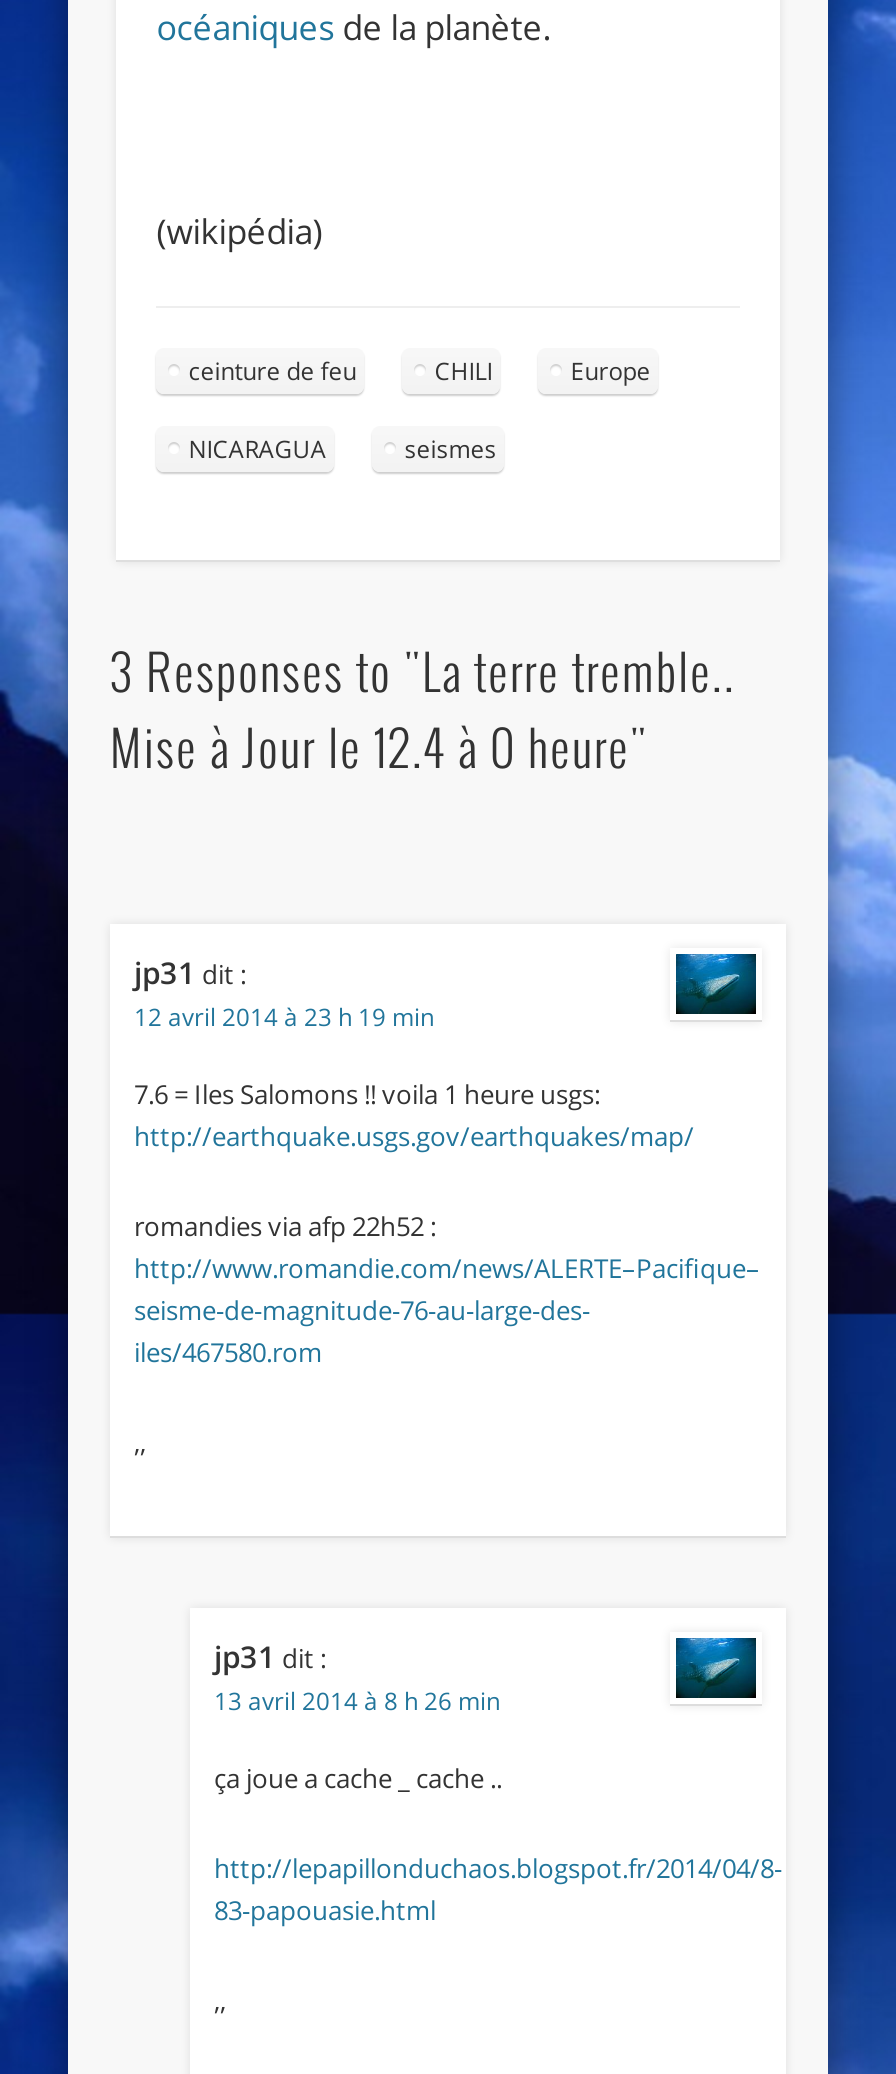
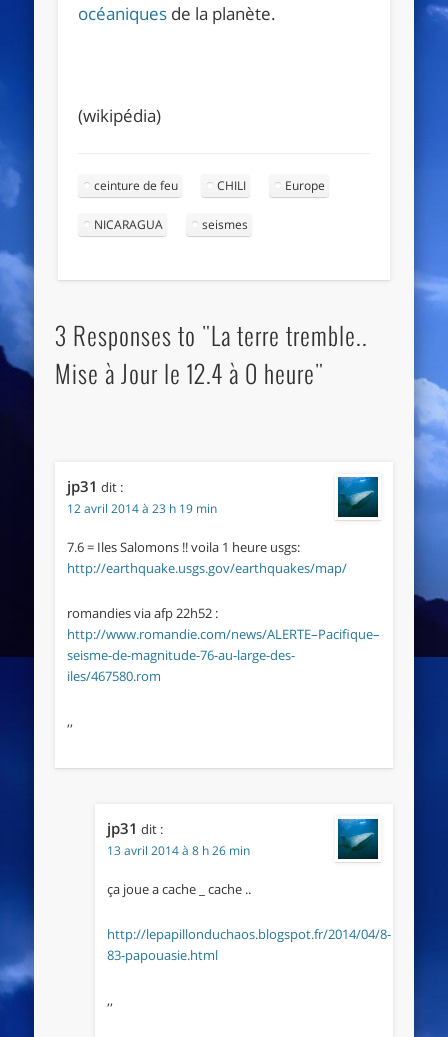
[676,954,756,1034] [image] -> [337,477,379,518] [image]
[676,1638,756,1718] [image] -> [337,819,379,860] [image]

